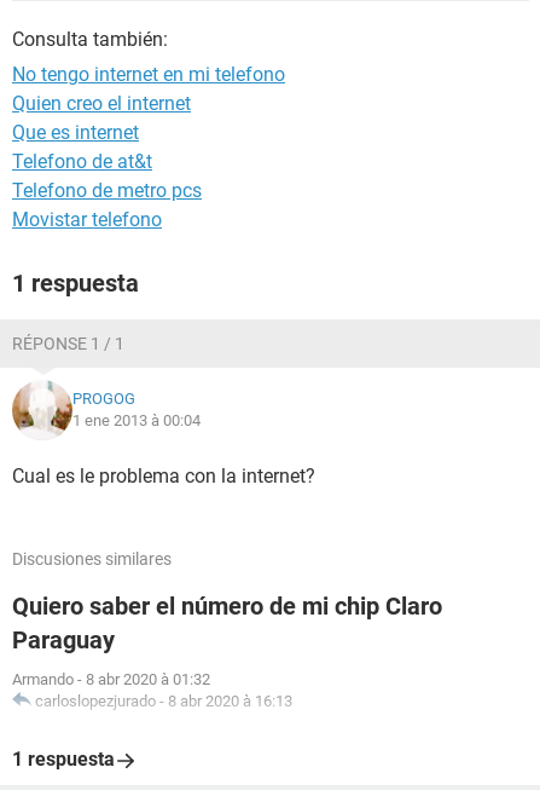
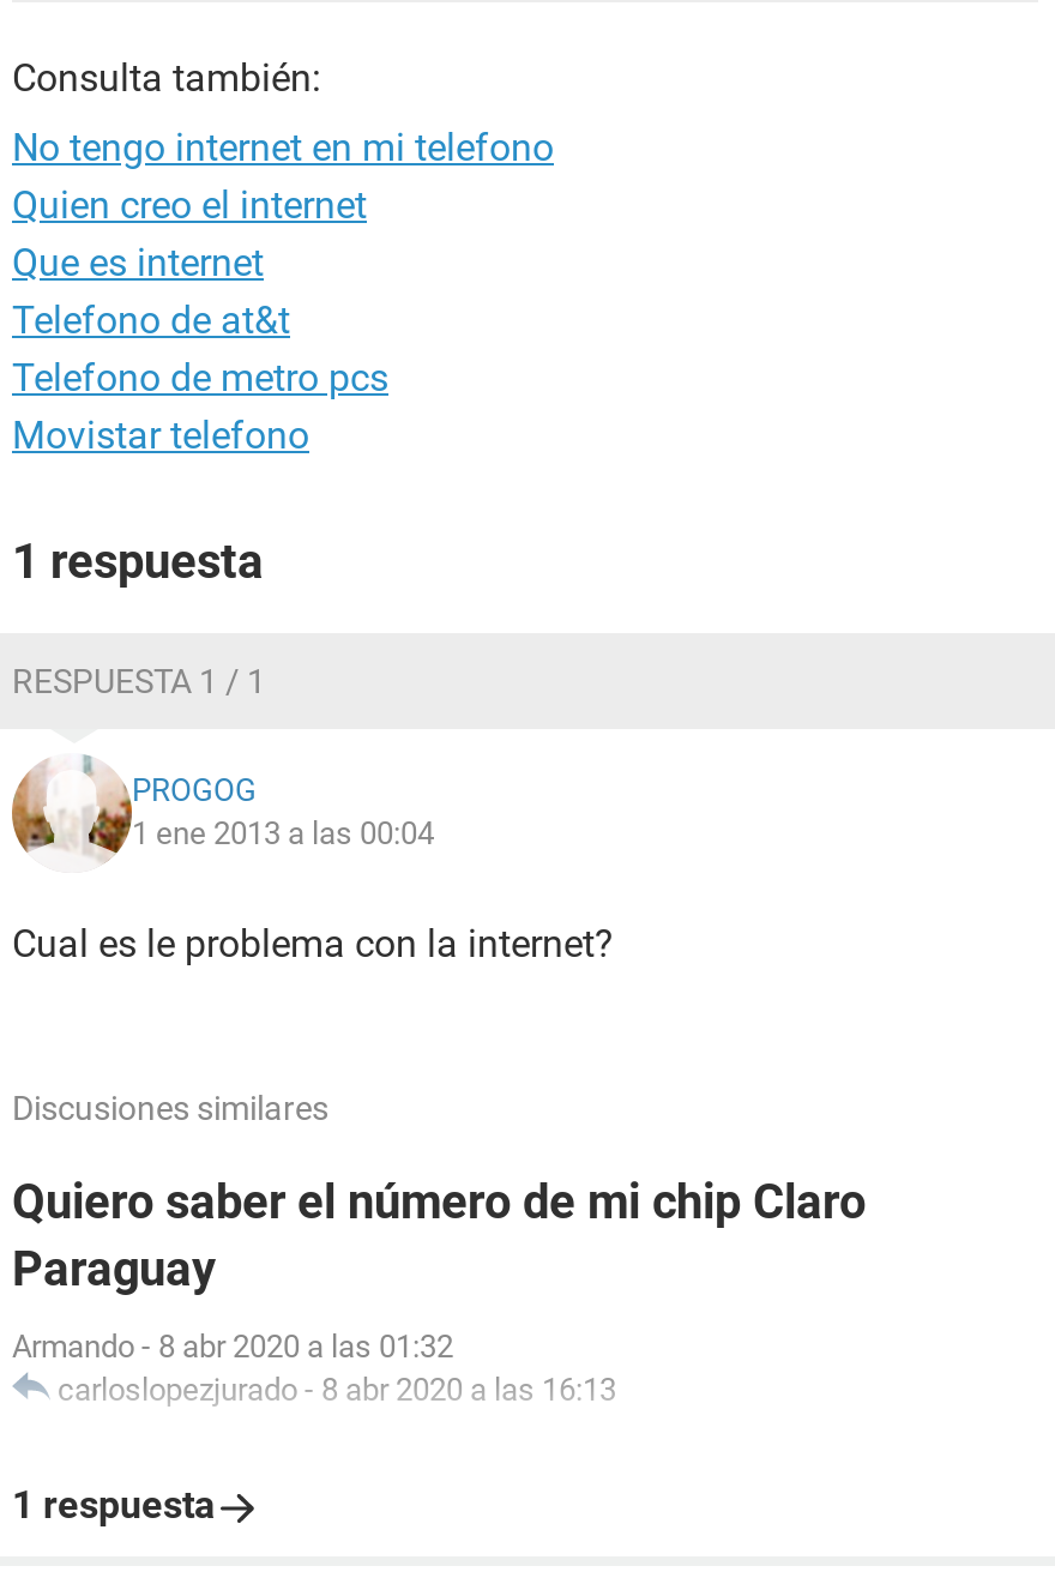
[12,334,124,353] RÉPONSE 1 / 1 -> [12,662,266,700] RESPUESTA 1 / 1
[72,411,201,429] 1 ene 2013 à 00:04 -> [132,815,434,851] 1 ene 2013 a las 00:04
[12,670,292,710] Armando - 8 abr 2020 à 01:32 | carloslopezjurado - 8 abr 2020 à 16:13 -> [12,1329,616,1408] Armando - 8 abr 2020 a las 01:32 | carloslopezjurado - 8 abr 2020 a las 16:13

